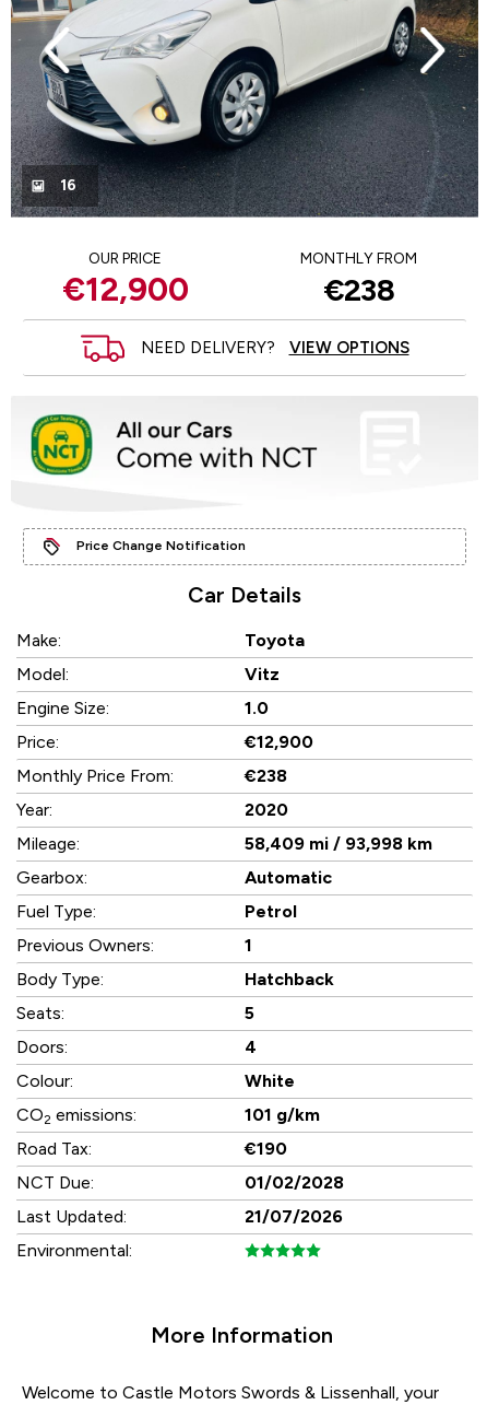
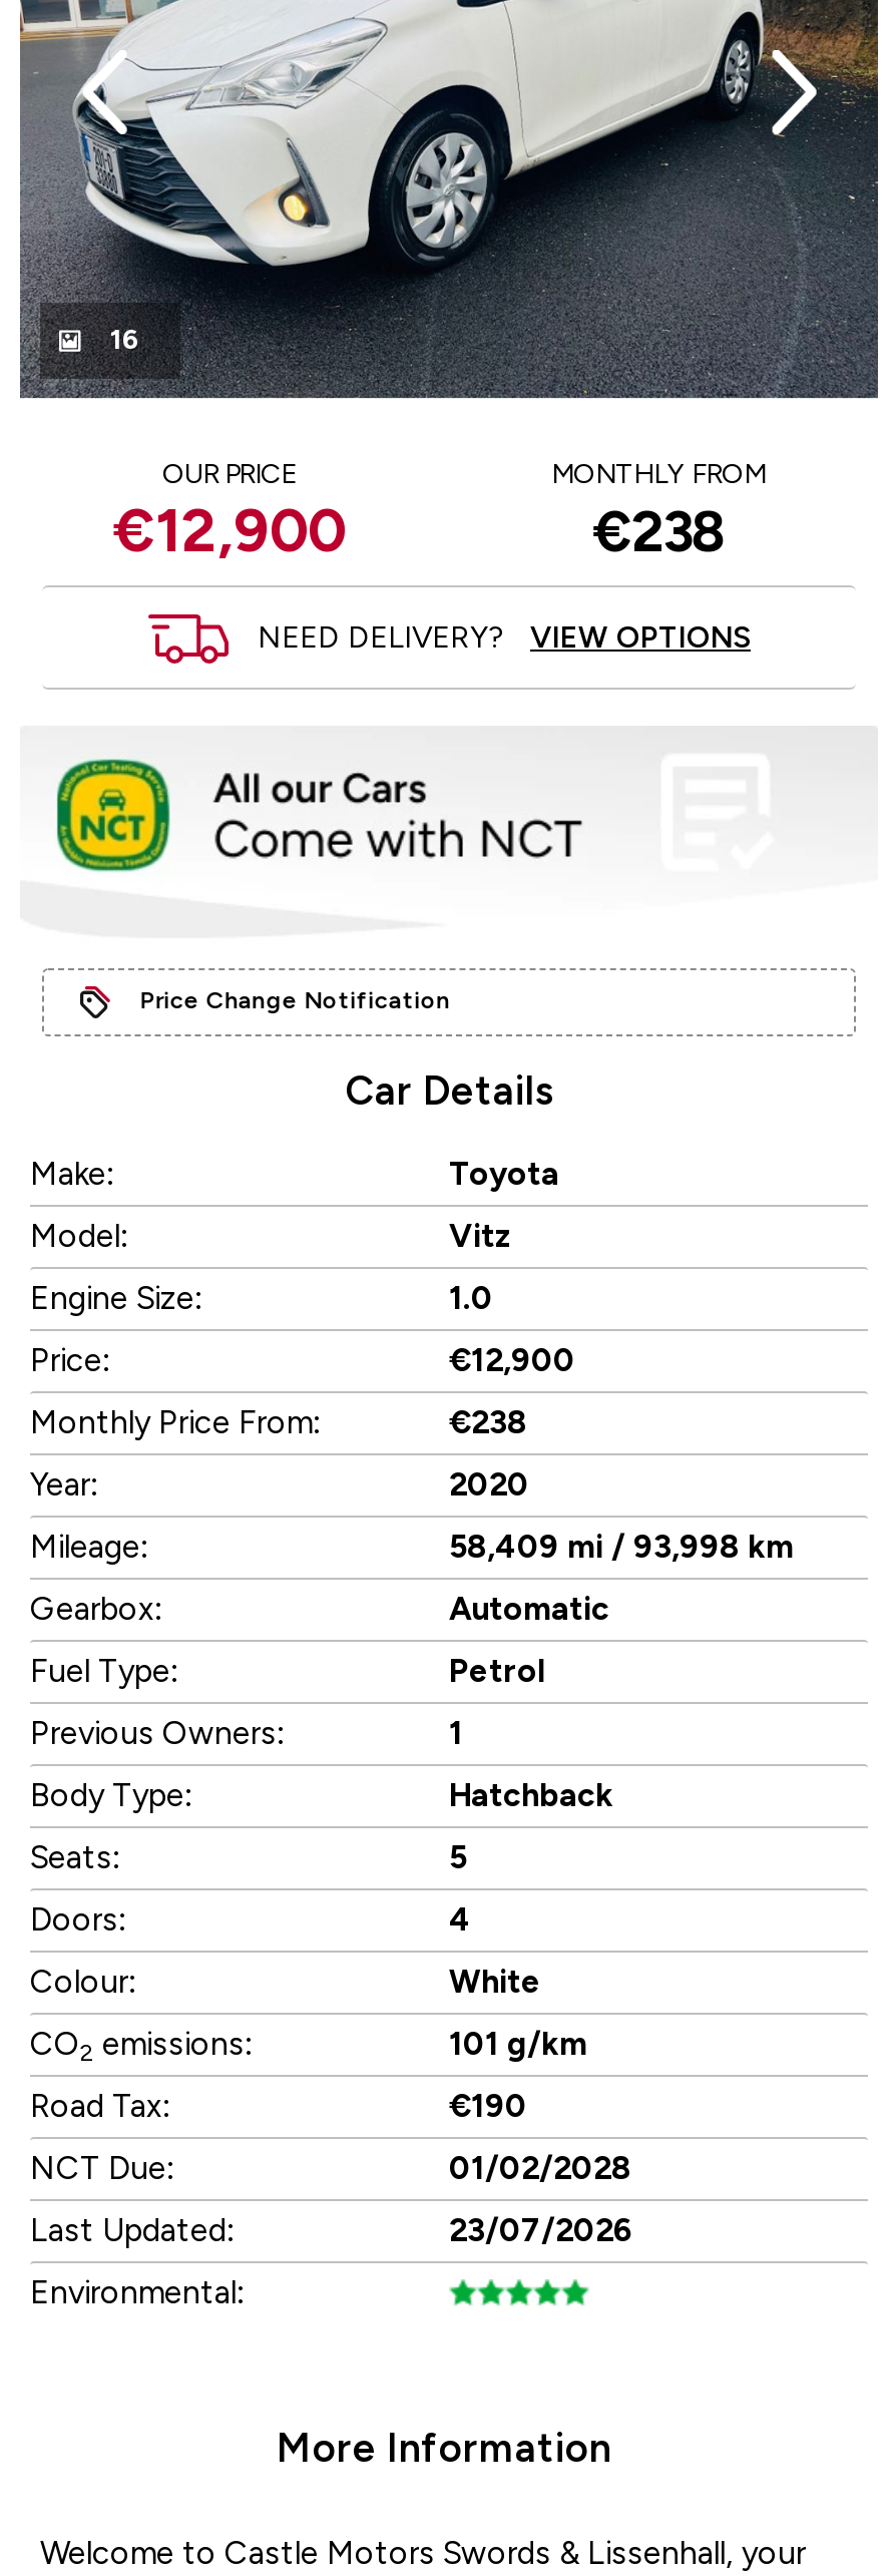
[245,1206,343,1227] 21/07/2026 -> [449,2211,633,2249] 23/07/2026

